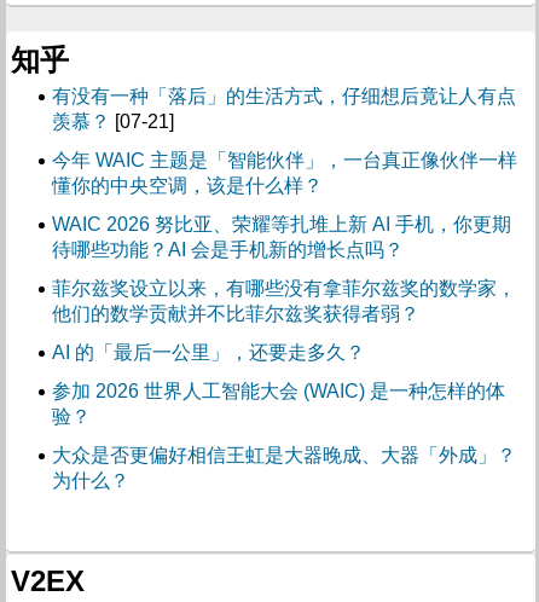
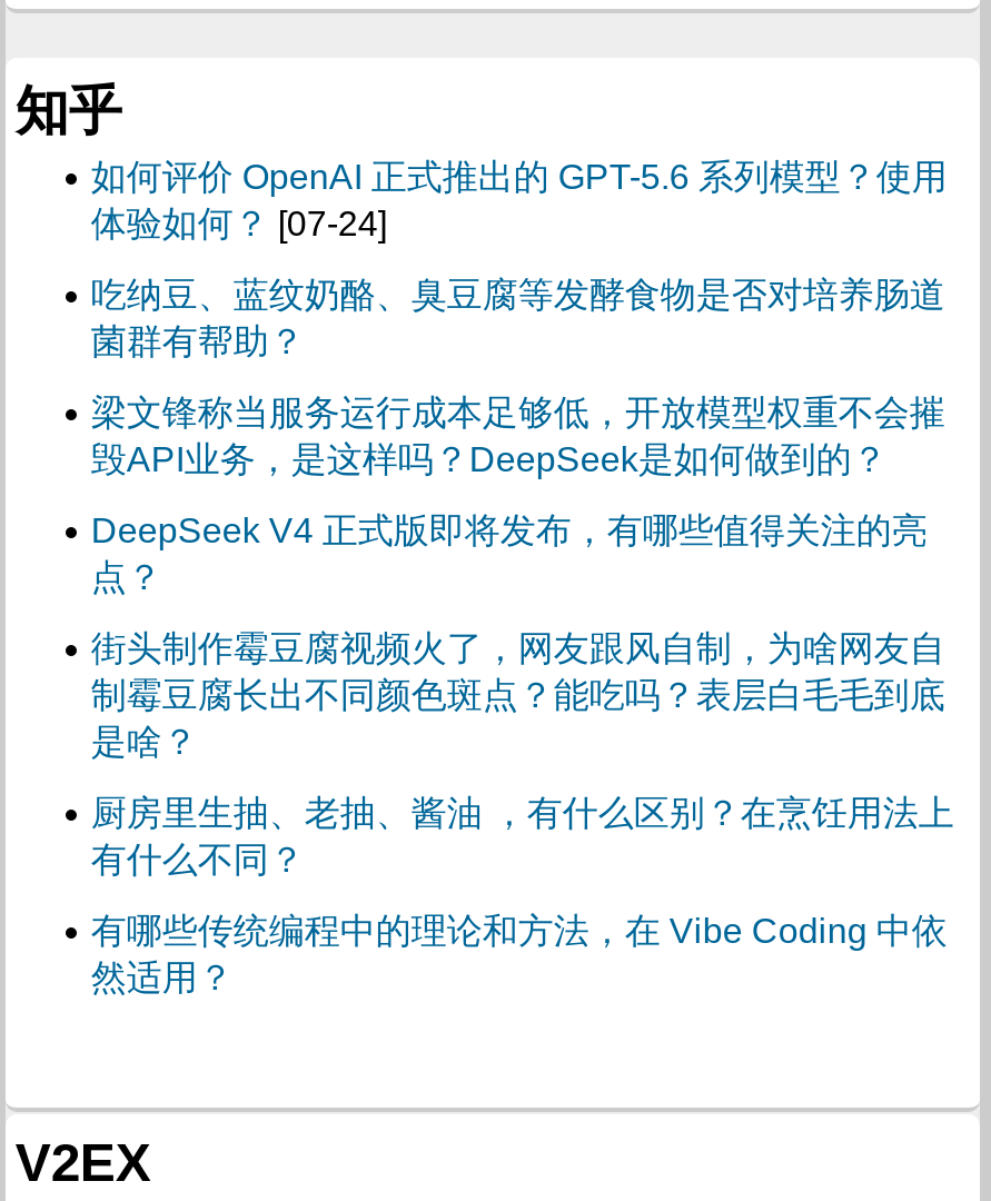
[52,86,517,132] 有没有一种「落后」的生活方式，仔细想后竟让人有点 | 羡慕？[07-21] -> [91,158,947,242] 如何评价 OpenAI 正式推出的 GPT-5.6 系列模型？使用 | 体验如何？[07-24]
[52,150,518,196] 今年 WAIC 主题是「智能伙伴」，一台真正像伙伴一样 | 懂你的中央空调，该是什么样？ -> [91,276,945,360] 吃纳豆、蓝纹奶酪、臭豆腐等发酵食物是否对培养肠道 | 菌群有帮助？
[52,214,512,260] WAIC 2026 努比亚、荣耀等扎堆上新 AI 手机，你更期 | 待哪些功能？AI 会是手机新的增长点吗？ -> [91,394,945,478] 梁文锋称当服务运行成本足够低，开放模型权重不会摧 | 毁API业务，是这样吗？DeepSeek是如何做到的？
[52,278,517,324] 菲尔兹奖设立以来，有哪些没有拿菲尔兹奖的数学家， | 他们的数学贡献并不比菲尔兹奖获得者弱？ -> [91,512,927,596] DeepSeek V4 正式版即将发布，有哪些值得关注的亮 | 点？
[52,342,365,363] AI 的「最后一公里」，还要走多久？ -> [91,629,945,761] 街头制作霉豆腐视频火了，网友跟风自制，为啥网友自 | 制霉豆腐长出不同颜色斑点？能吃吗？表层白毛毛到底 | 是啥？
[52,381,506,427] 参加 2026 世界人工智能大会 (WAIC) 是一种怎样的体 | 验？ -> [91,794,954,879] 厨房里生抽、老抽、酱油 ，有什么区别？在烹饪用法上 | 有什么不同？
[52,445,517,491] 大众是否更偏好相信王虹是大器晚成、大器「外成」？ | 为什么？ -> [91,912,947,996] 有哪些传统编程中的理论和方法，在 Vibe Coding 中依 | 然适用？

